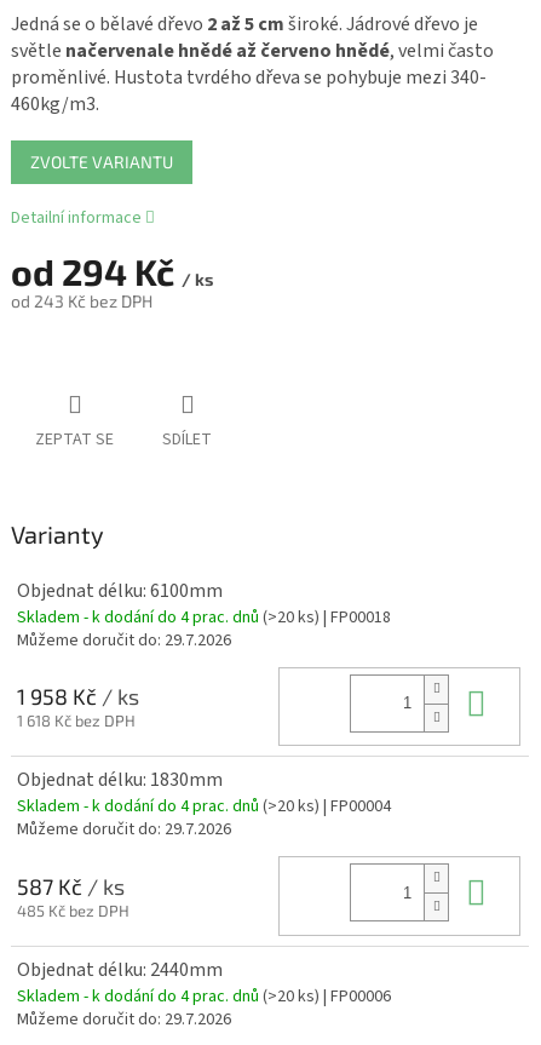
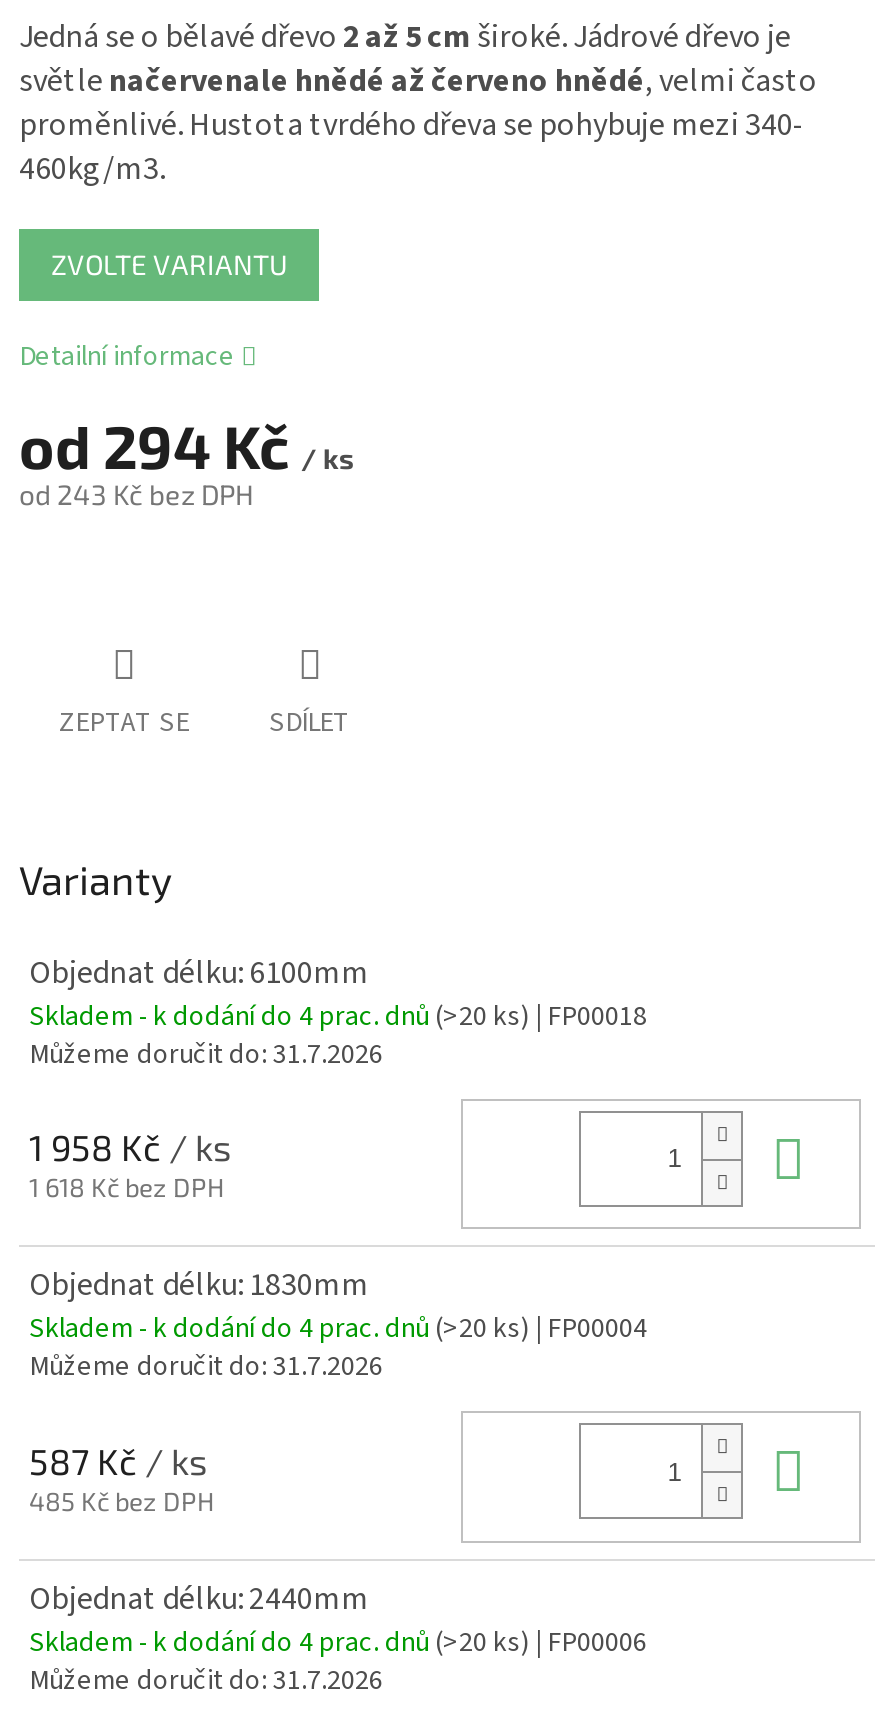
[17,628,231,653] Můžeme doručit do: 29.7.2026 -> [29,1035,383,1075] Můžeme doručit do: 31.7.2026
[17,818,231,842] Můžeme doručit do: 29.7.2026 -> [29,1348,383,1388] Můžeme doručit do: 31.7.2026
[17,1007,231,1031] Můžeme doručit do: 29.7.2026 -> [29,1661,383,1701] Můžeme doručit do: 31.7.2026

